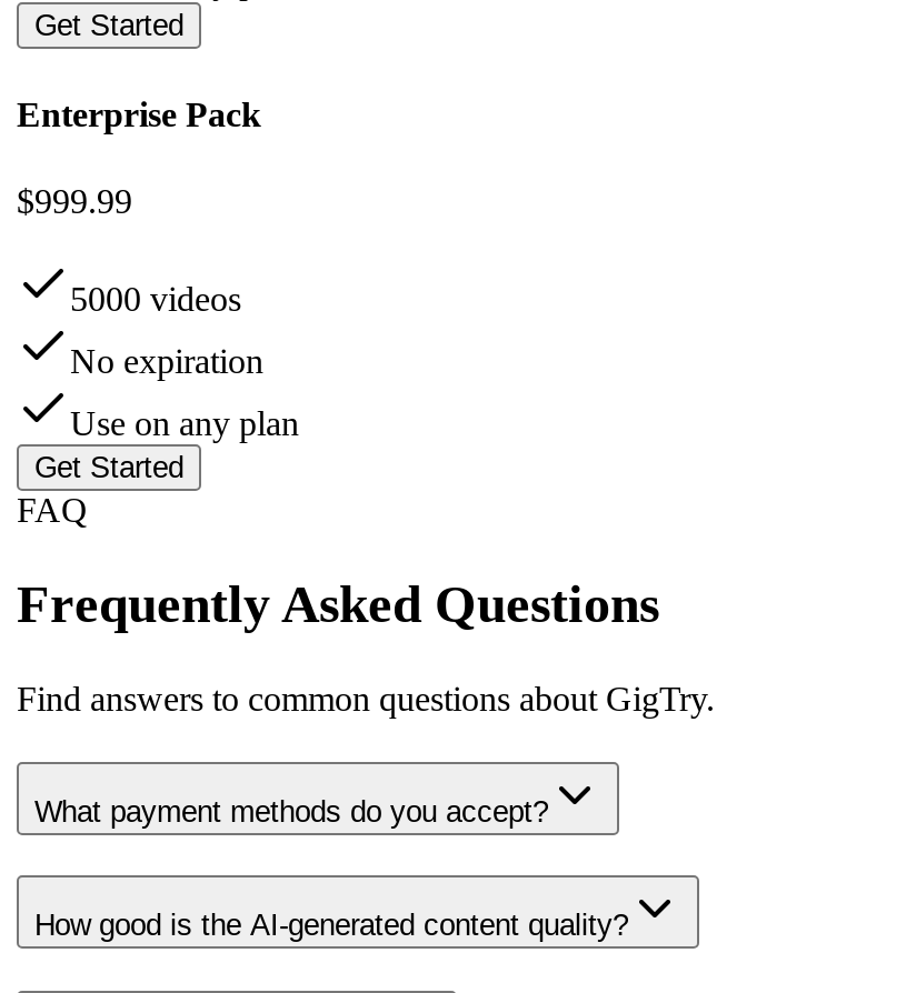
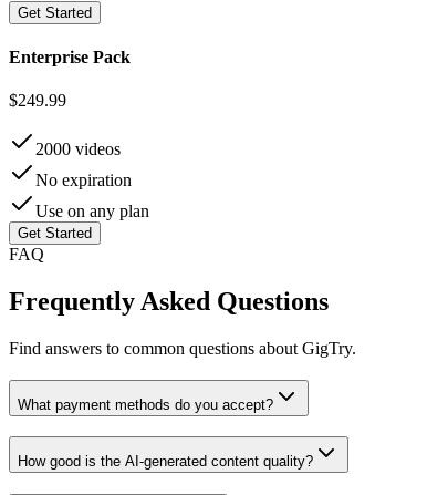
[17,182,132,220] $999.99 -> [9,91,66,110] $249.99
[70,280,241,318] 5000 videos -> [35,140,121,158] 2000 videos

